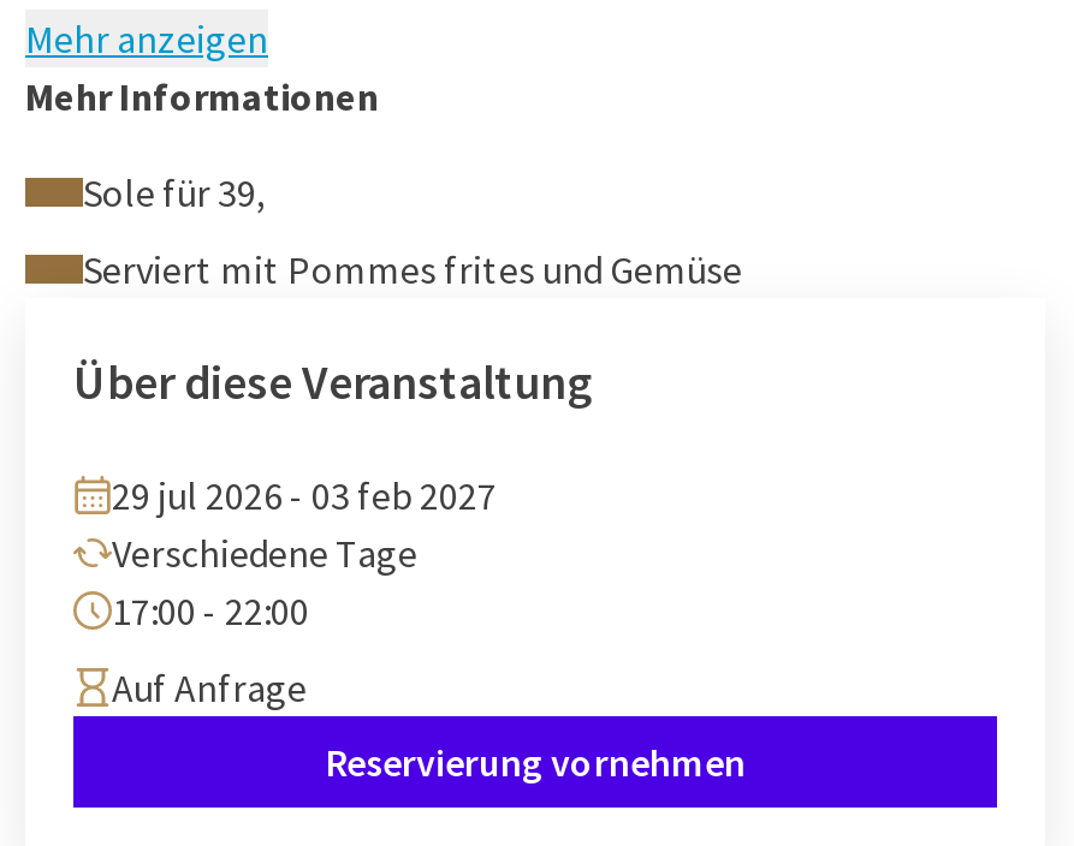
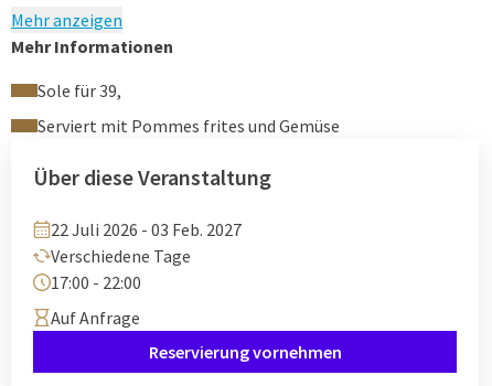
[112,471,497,519] 29 jul 2026 - 03 feb 2027 -> [51,218,242,240] 22 Juli 2026 - 03 Feb. 2027

